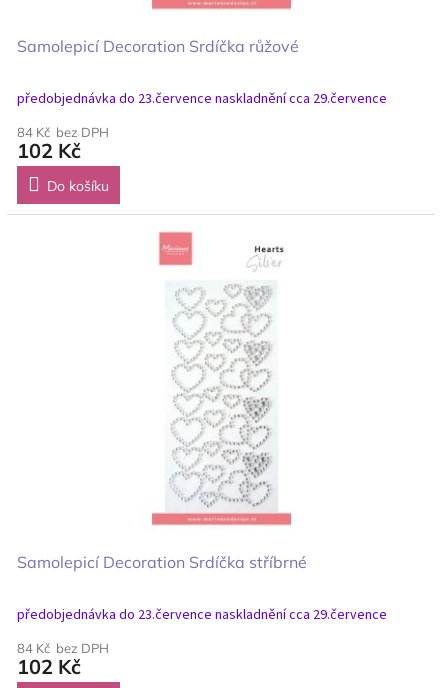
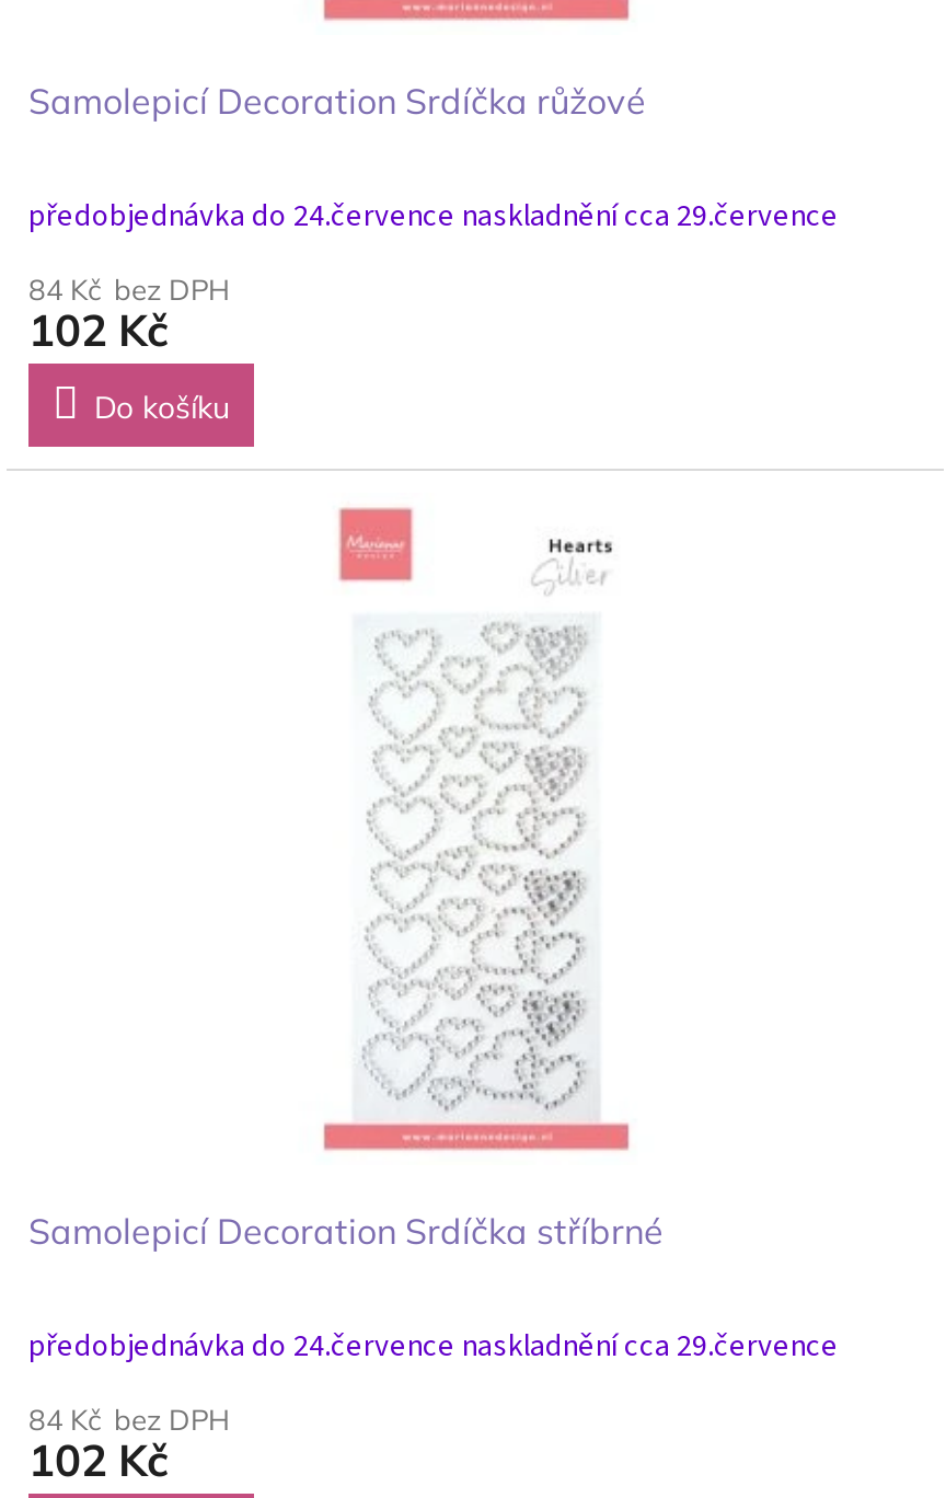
[17,89,387,109] předobjednávka do 23.července naskladnění cca 29.července -> [28,196,839,239] předobjednávka do 24.července naskladnění cca 29.července
[17,605,387,625] předobjednávka do 23.července naskladnění cca 29.července -> [28,1325,839,1369] předobjednávka do 24.července naskladnění cca 29.července

